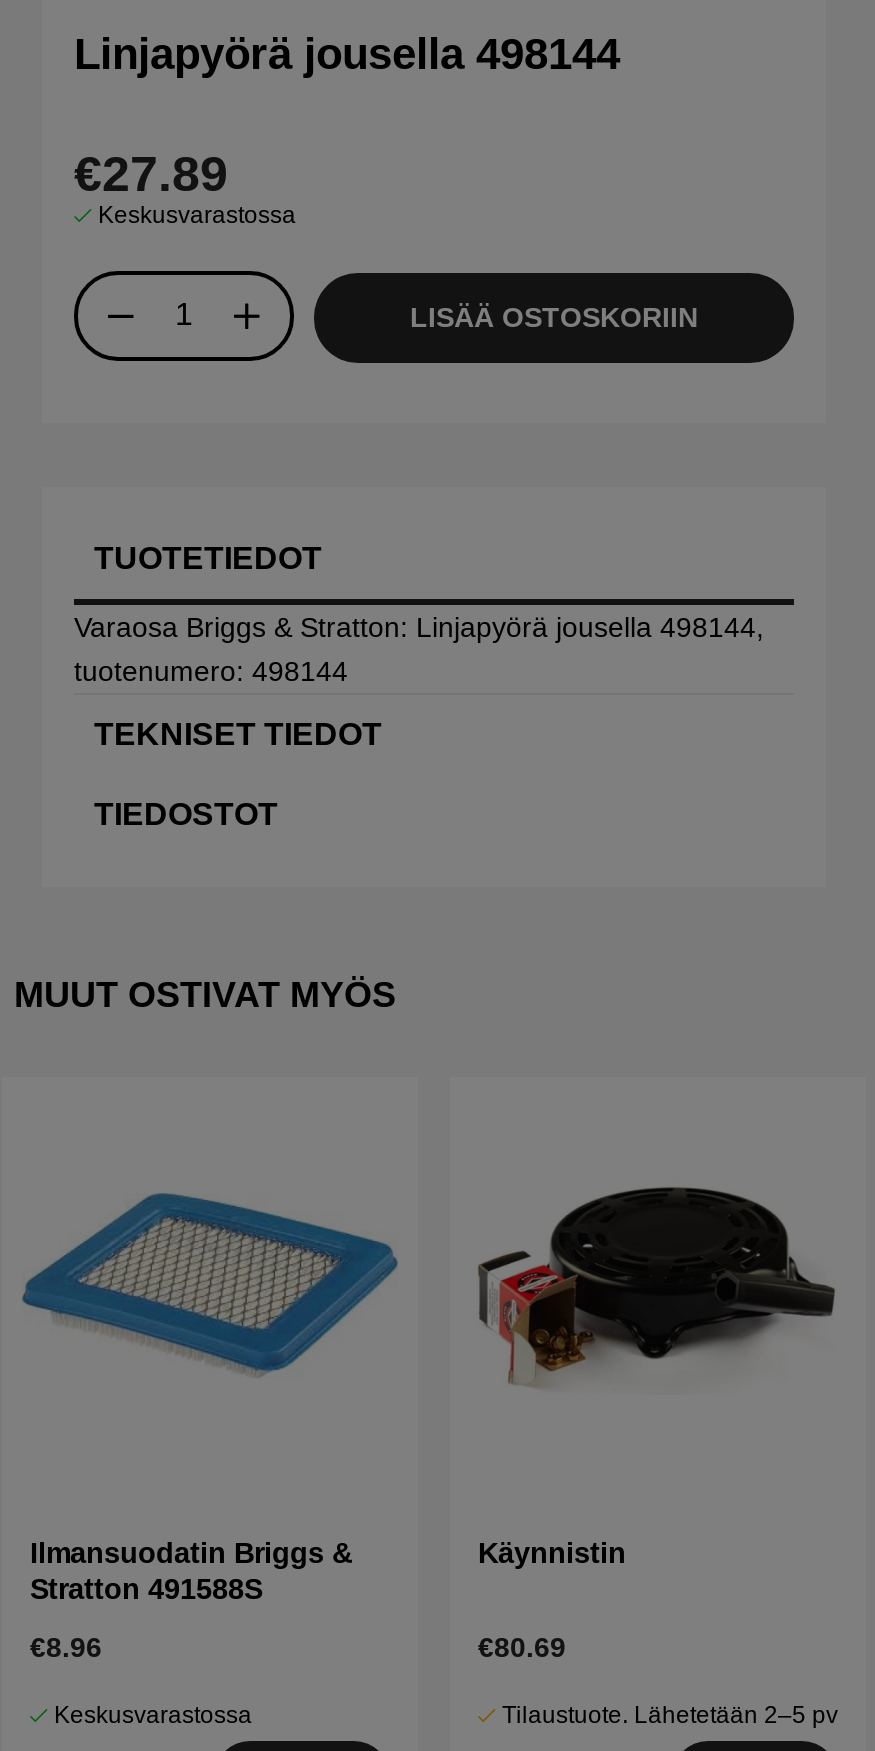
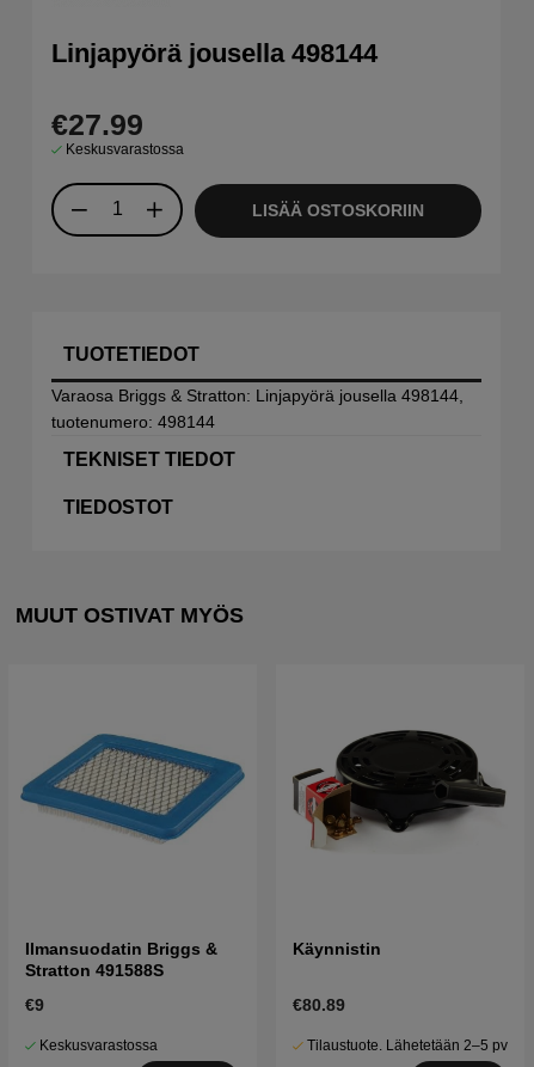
[74,144,228,200] €27.89 -> [51,107,143,140] €27.99
[30,1632,102,1664] €8.96 -> [25,996,44,1015] €9
[478,1632,566,1664] €80.69 -> [293,996,345,1015] €80.89

